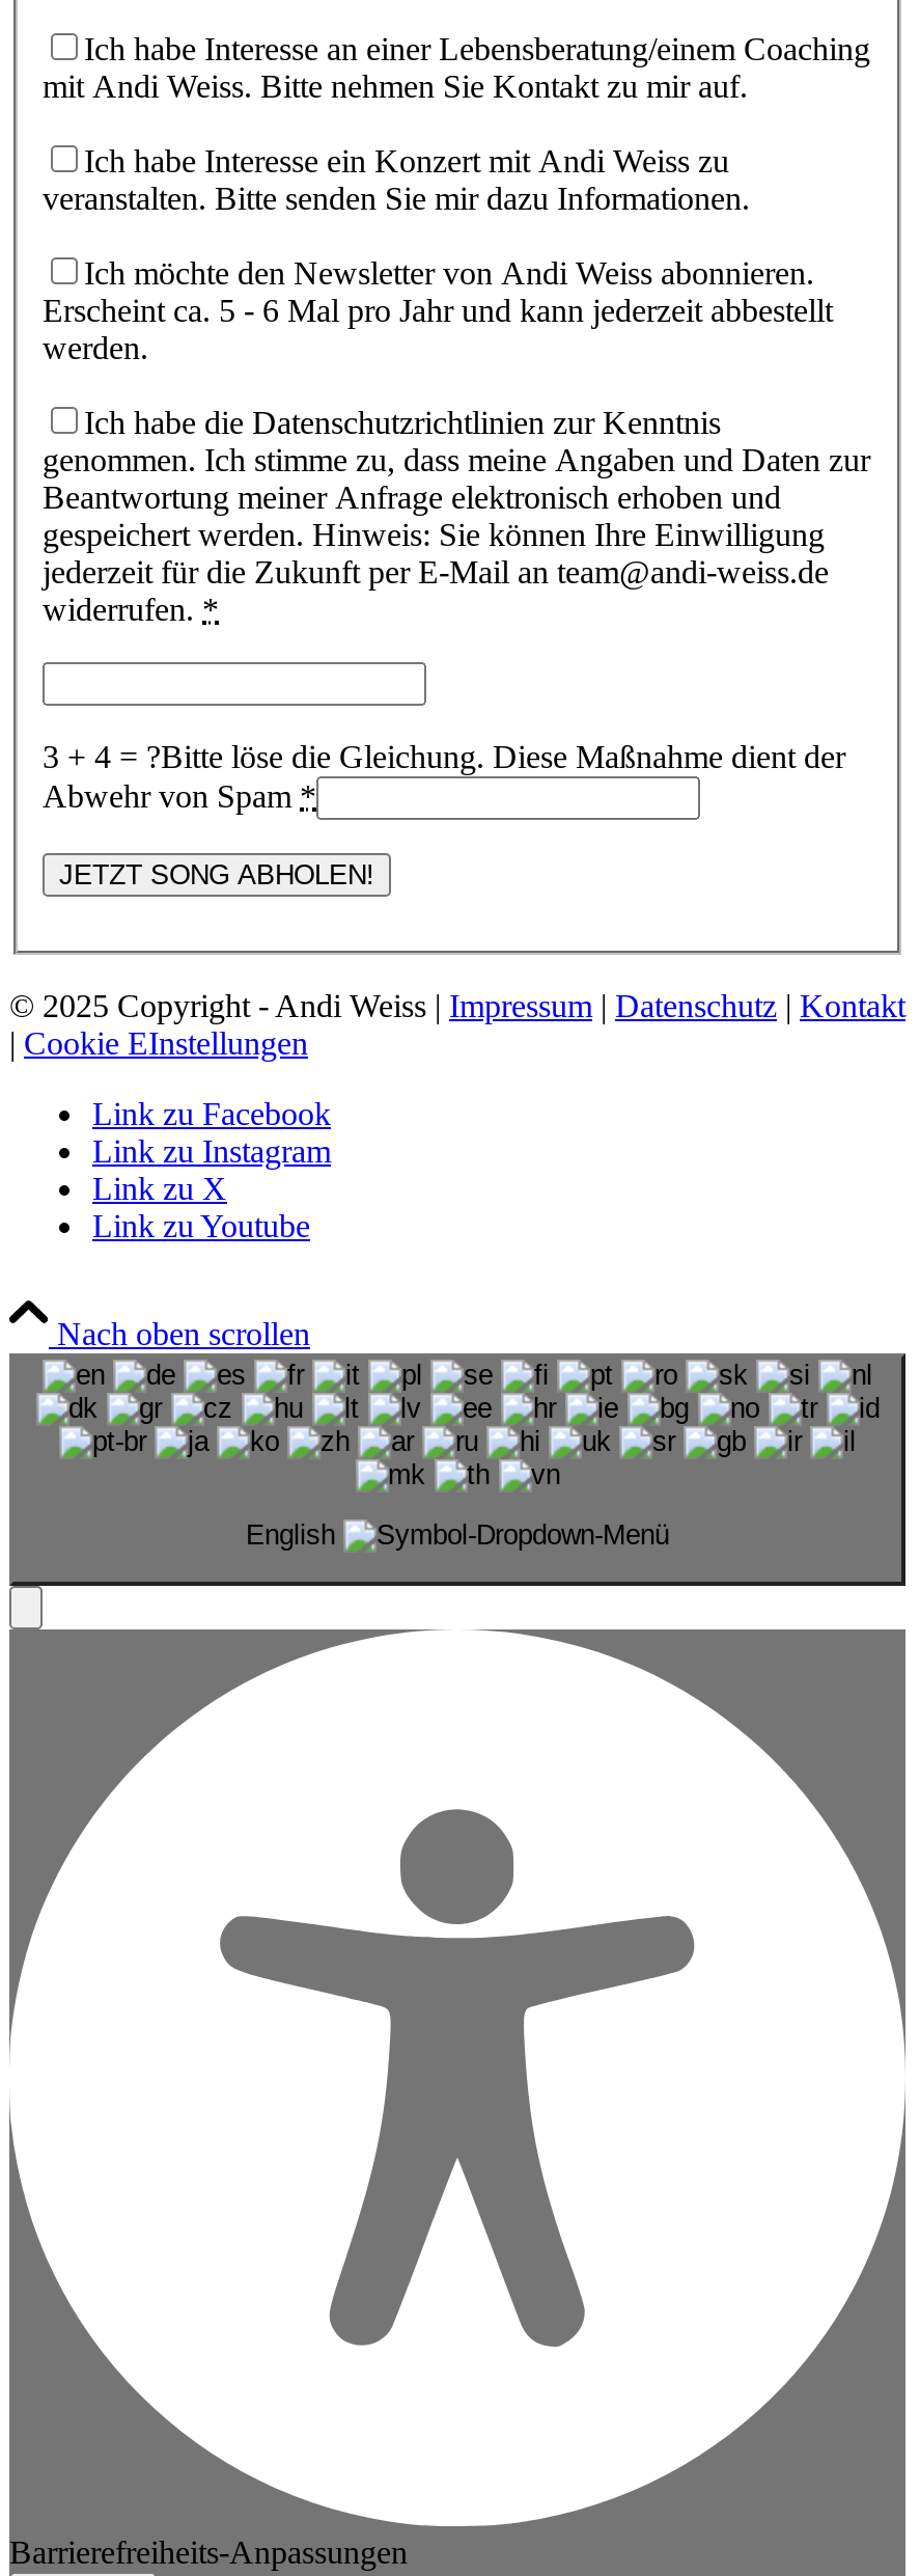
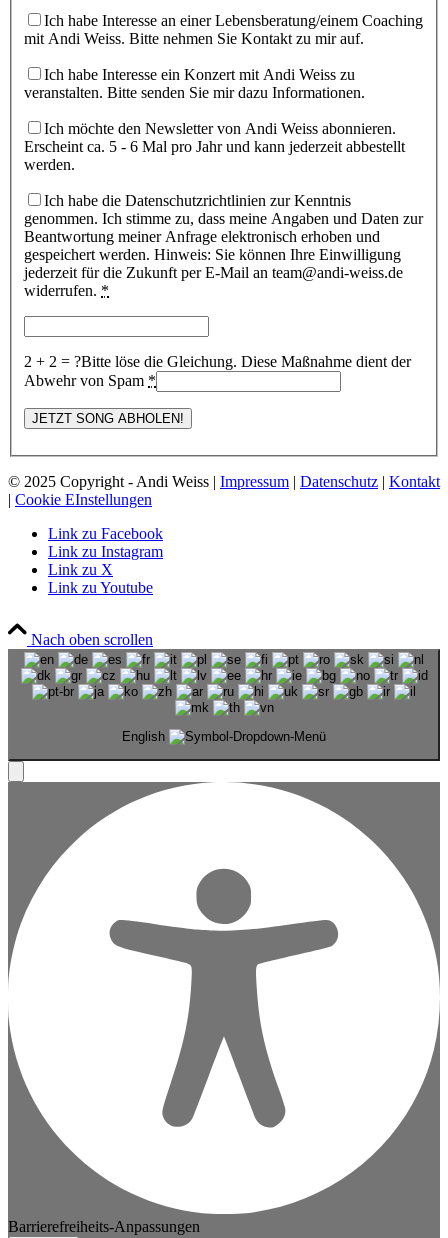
[43,739,845,774] 3 + 4 = ?Bitte löse die Gleichung. Diese Maßnahme dient der -> [24,353,411,370] 2 + 2 = ?Bitte löse die Gleichung. Diese Maßnahme dient der

